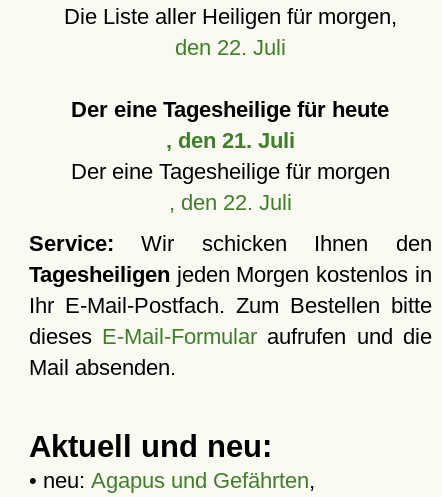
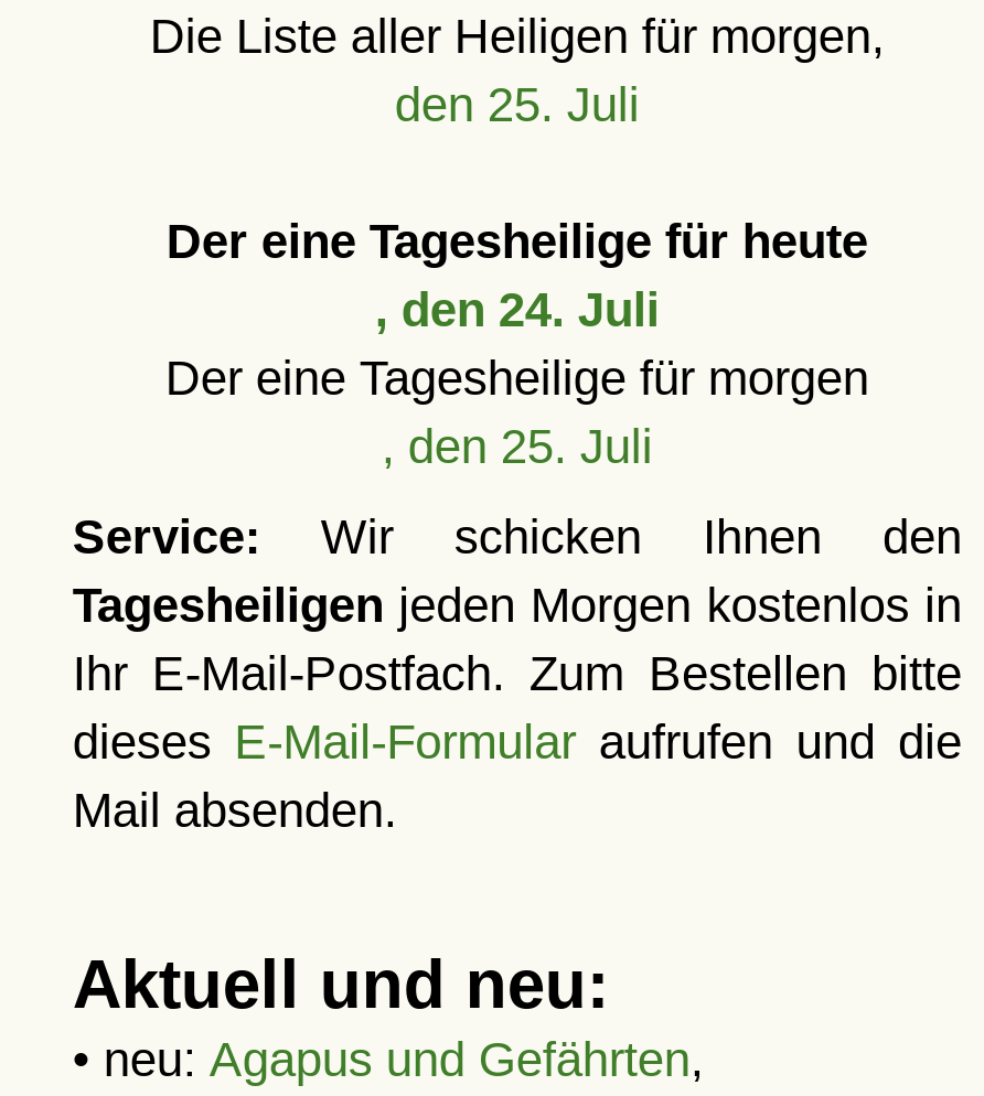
[175,35,286,60] den 22. Juli -> [395,77,640,132] den 25. Juli
[166,128,295,153] , den 21. Juli -> [375,282,659,337] , den 24. Juli
[169,190,292,215] , den 22. Juli -> [381,419,653,474] , den 25. Juli

